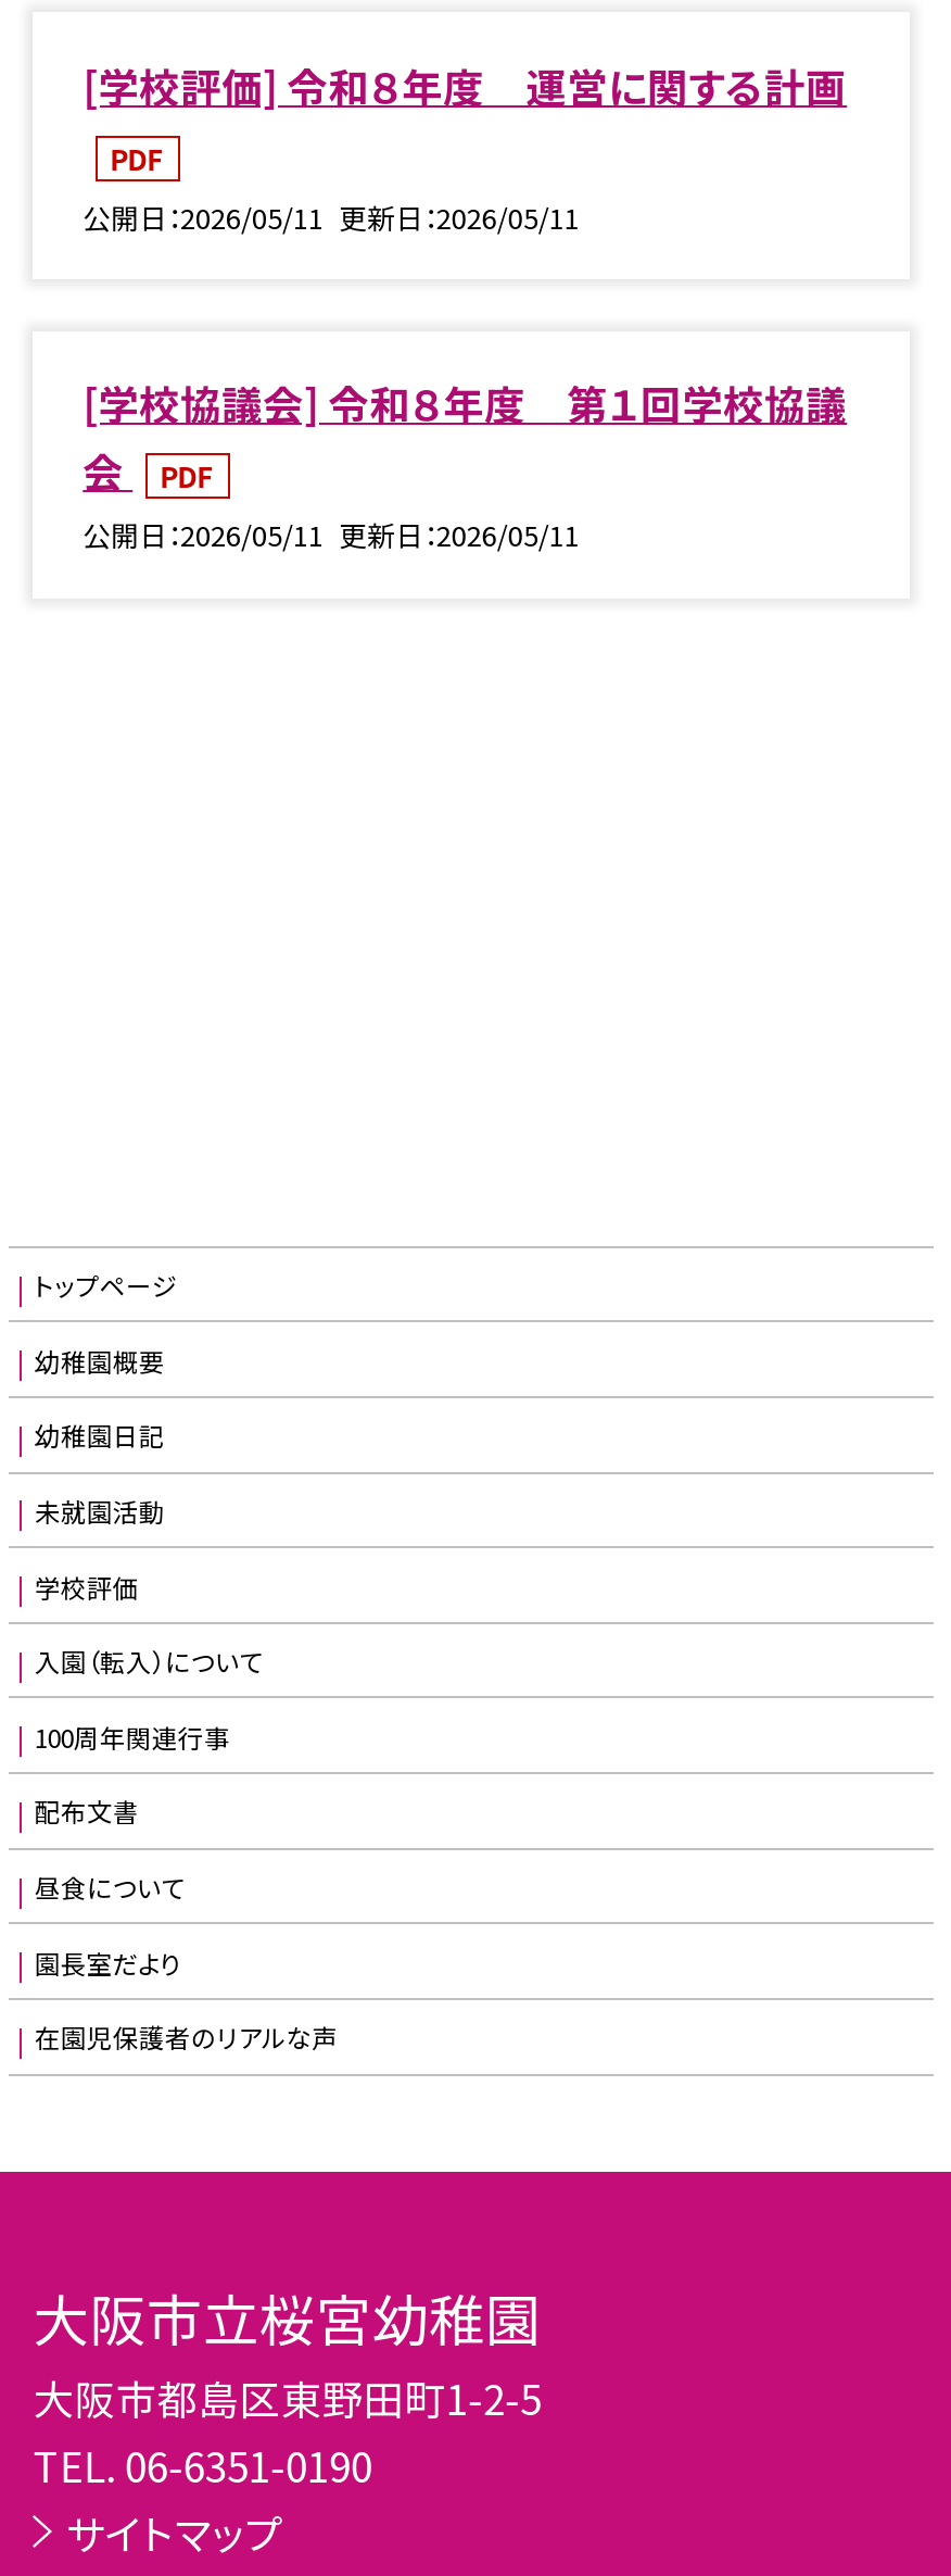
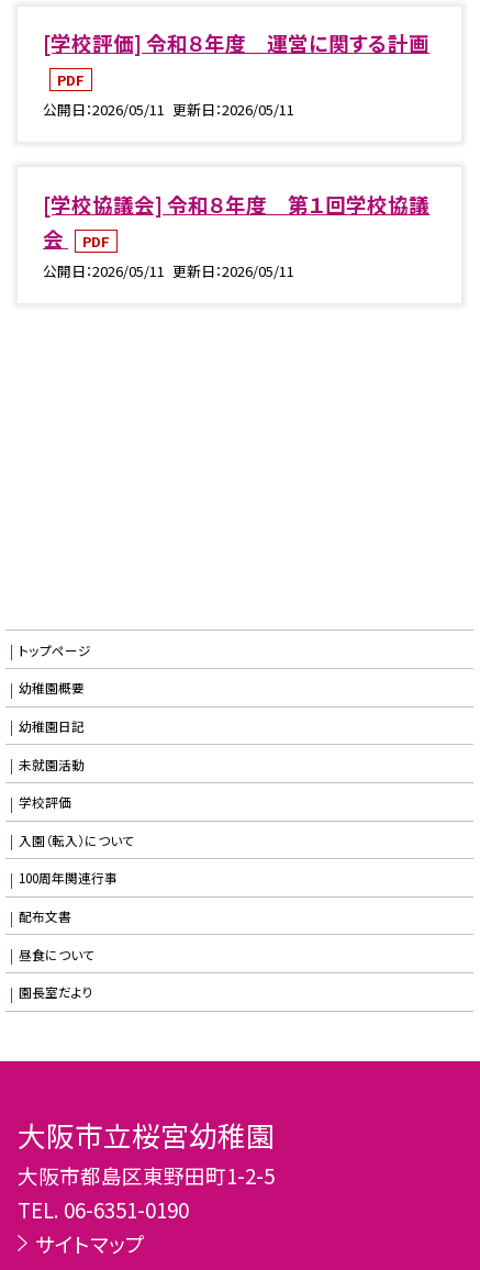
[34,2018,338,2055] 在園児保護者のリアルな声 -> none

